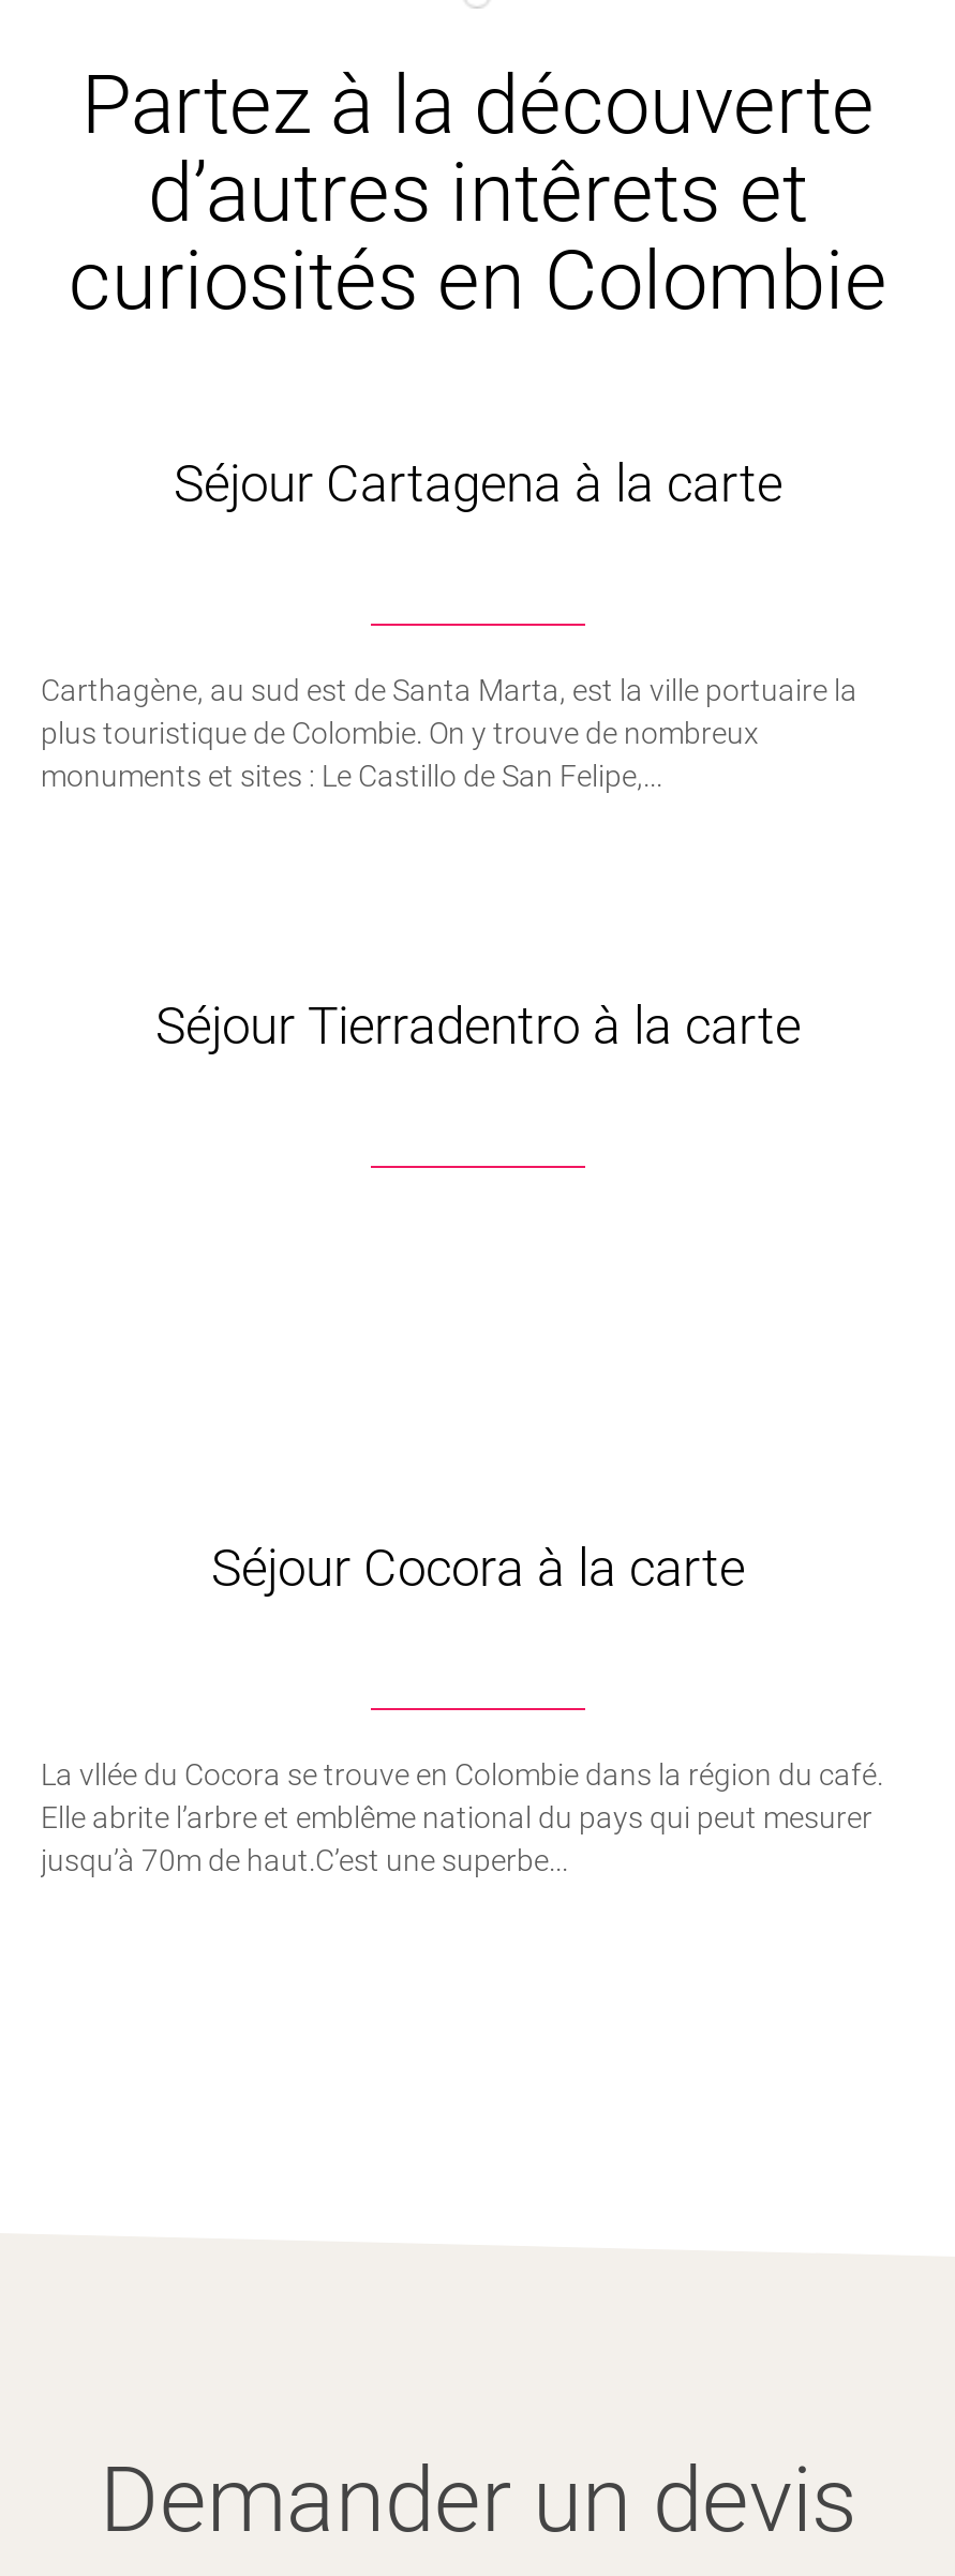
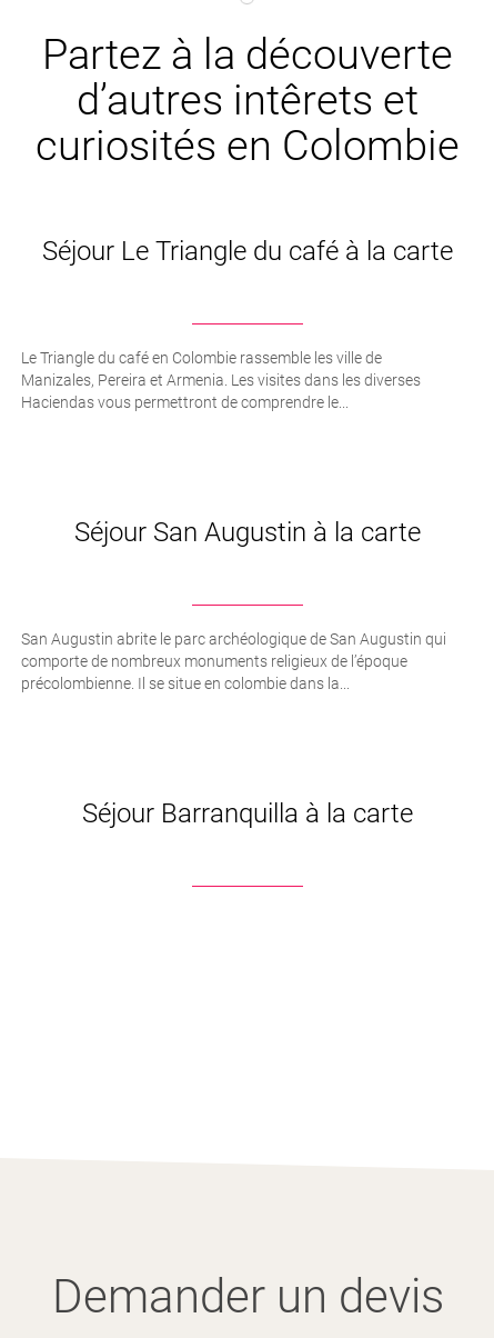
[174,455,782,515] Séjour Cartagena à la carte -> [42,236,453,267] Séjour Le Triangle du café à la carte
[41,674,857,794] Carthagène, au sud est de Santa Marta, est la ville portuaire la | plus touristique de Colombie. On y trouve de nombreux | monuments et sites : Le Castillo de San Felipe,... -> [21,349,421,412] Le Triangle du café en Colombie rassemble les ville de | Manizales, Pereira et Armenia. Les visites dans les diverses | Haciendas vous permettront de comprendre le...
[155,997,801,1057] Séjour Tierradentro à la carte -> [74,517,421,548] Séjour San Augustin à la carte
[211,1540,745,1600] Séjour Cocora à la carte -> [21,631,446,693] San Augustin abrite le parc archéologique de San Augustin qui | comporte de nombreux monuments religieux de l’époque | précolombienne. Il se situe en colombie dans la...
[41,1758,883,1878] La vllée du Cocora se trouve en Colombie dans la région du café. | Elle abrite l’arbre et emblême national du pays qui peut mesurer | jusqu’à 70m de haut.C’est une superbe... -> [82,798,413,829] Séjour Barranquilla à la carte

